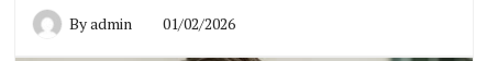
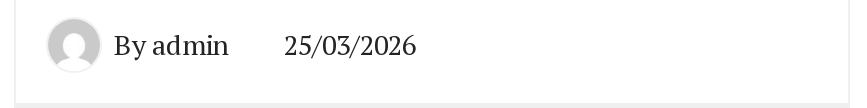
[69,13,235,34] Byadmin 01/02/2026 -> [114,25,416,63] Byadmin 25/03/2026

